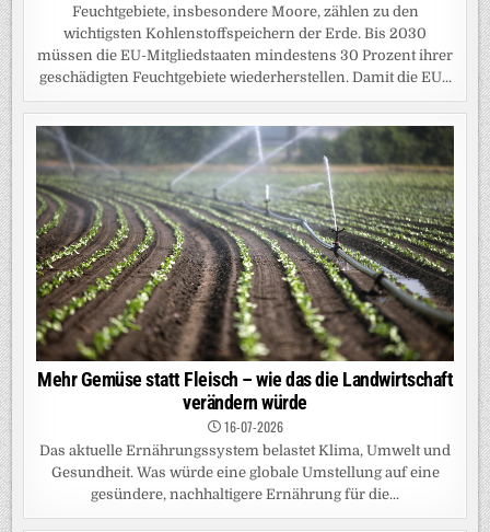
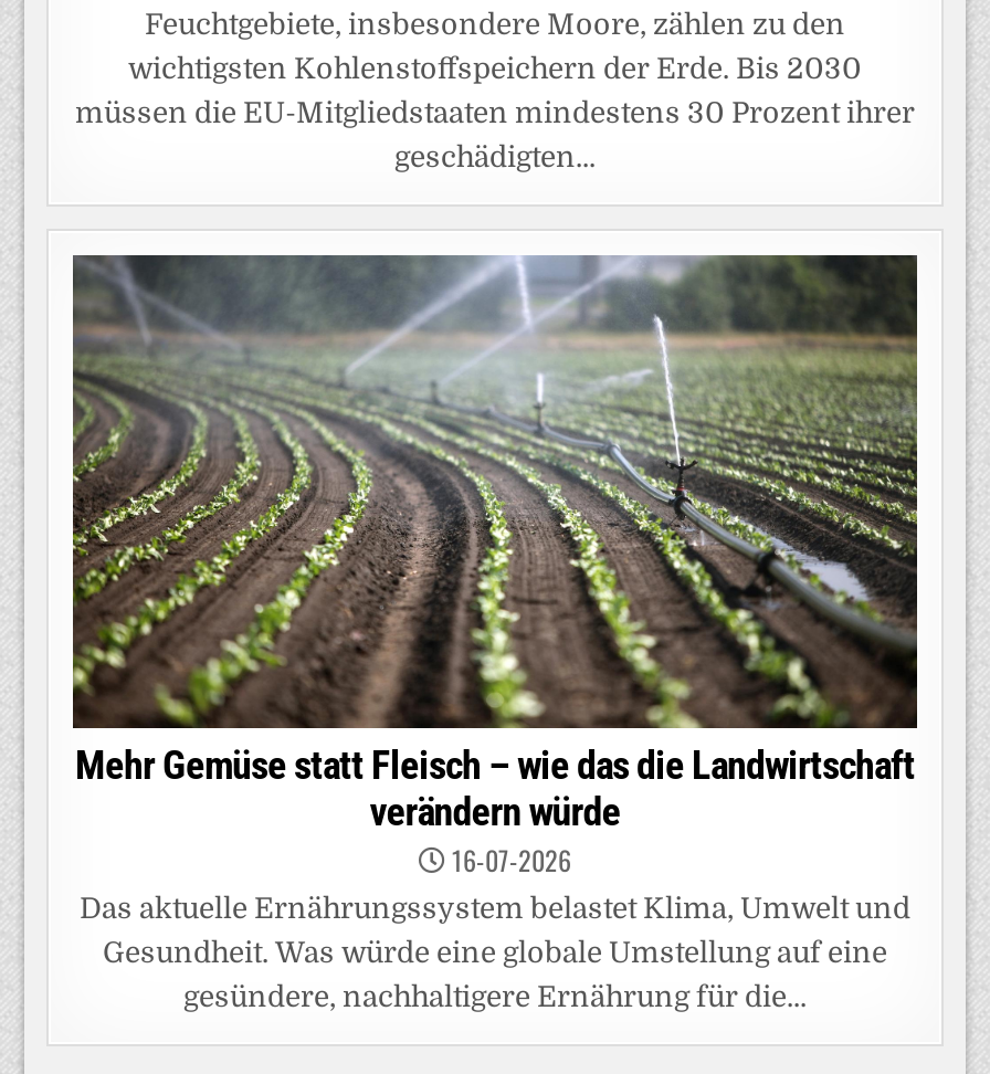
[39,69,451,85] geschädigten Feuchtgebiete wiederherstellen. Damit die EU... -> [394,139,596,172] geschädigten...

